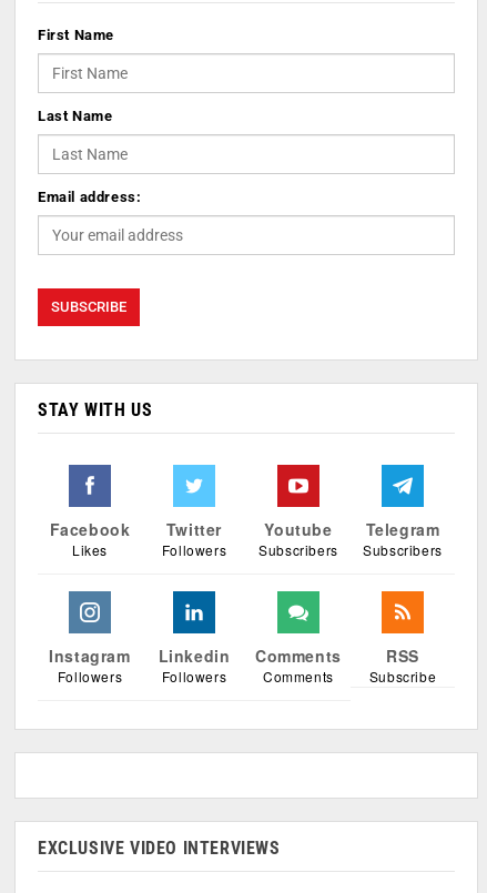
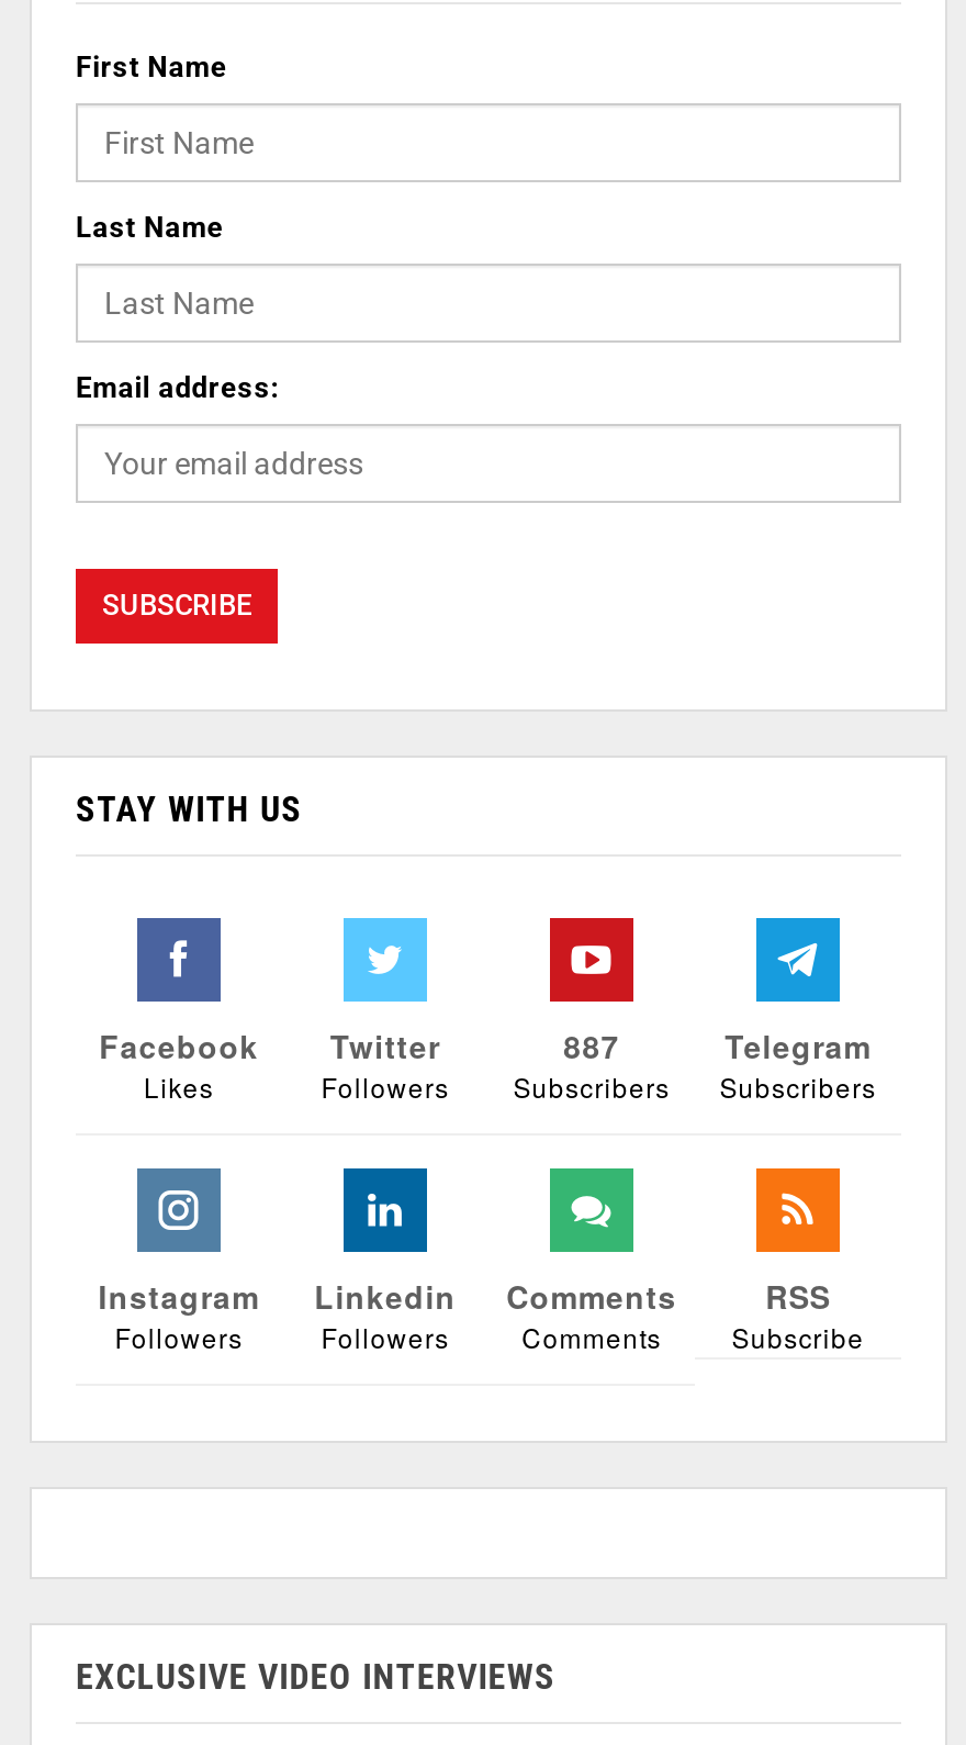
[264,518,332,540] Youtube -> [563,1023,620,1067] 887

